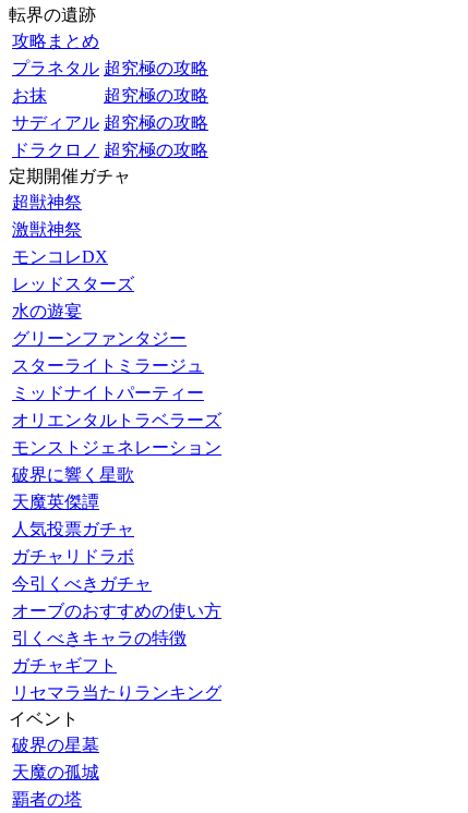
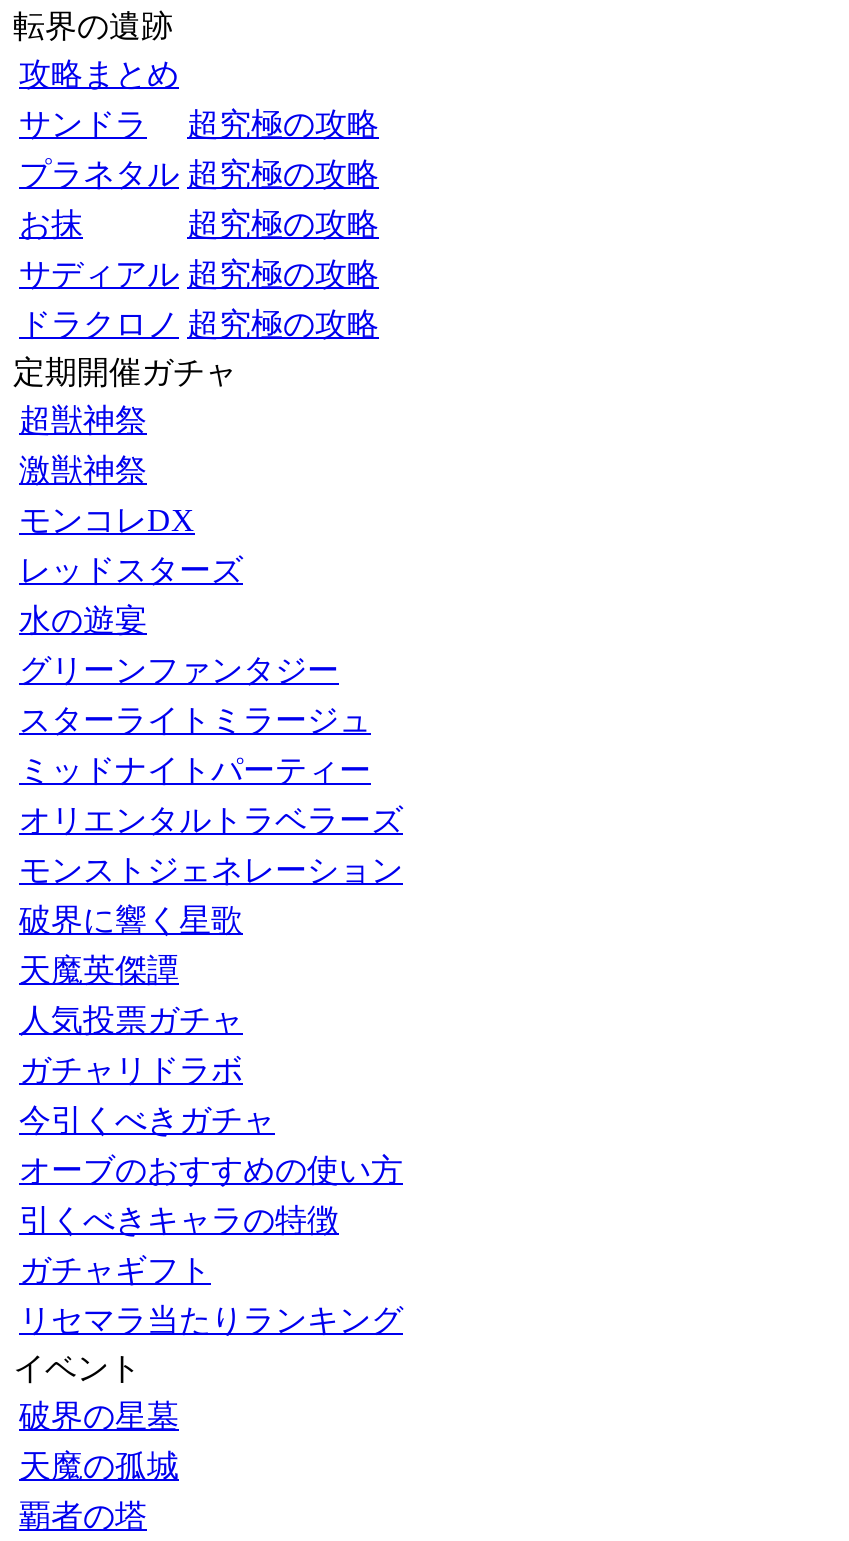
none -> [19,107,379,141] サンドラ | 超究極の攻略

